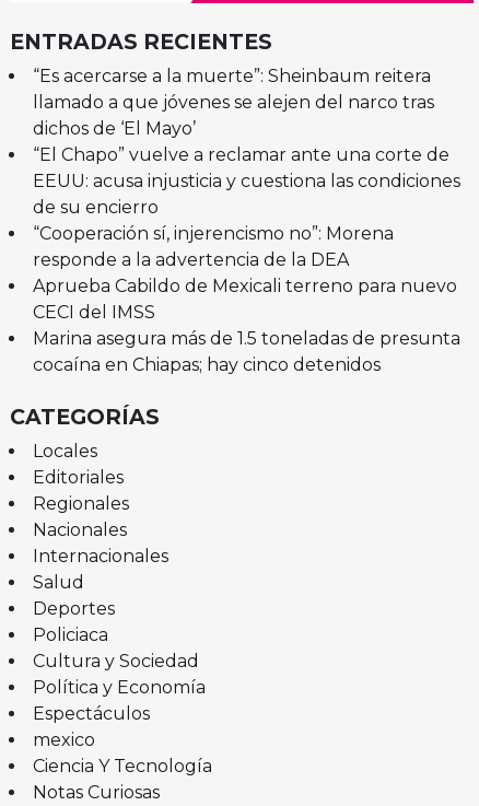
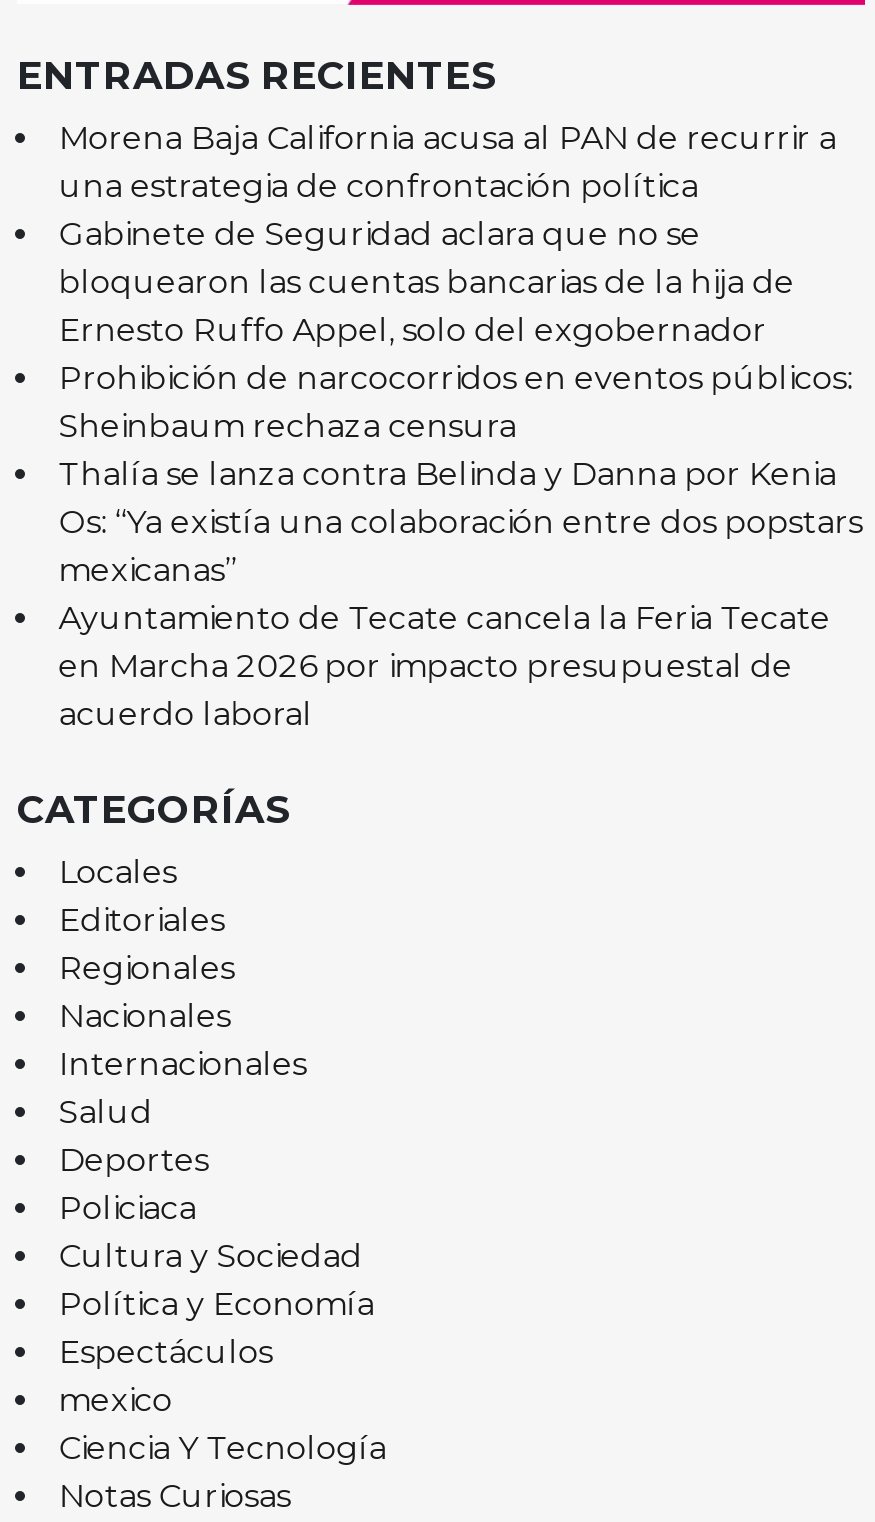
[33,65,460,375] “Es acercarse a la muerte”: Sheinbaum reitera | llamado a que jóvenes se alejen del narco tras | dichos de ‘El Mayo’ | “El Chapo” vuelve a reclamar ante una corte de | EEUU: acusa injusticia y cuestiona las condiciones | de su encierro | “Cooperación sí, injerencismo no”: Morena | responde a la advertencia de la DEA | Aprueba Cabildo de Mexicali terreno para nuevo | CECI del IMSS | Marina asegura más de 1.5 toneladas de presunta | cocaína en Chiapas; hay cinco detenidos -> [59,119,863,733] Morena Baja California acusa al PAN de recurrir a | una estrategia de confrontación política | Gabinete de Seguridad aclara que no se | bloquearon las cuentas bancarias de la hija de | Ernesto Ruffo Appel, solo del exgobernador | Prohibición de narcocorridos en eventos públicos: | Sheinbaum rechaza censura | Thalía se lanza contra Belinda y Danna por Kenia | Os: “Ya existía una colaboración entre dos popstars | mexicanas” | Ayuntamiento de Tecate cancela la Feria Tecate | en Marcha 2026 por impacto presupuestal de | acuerdo laboral

